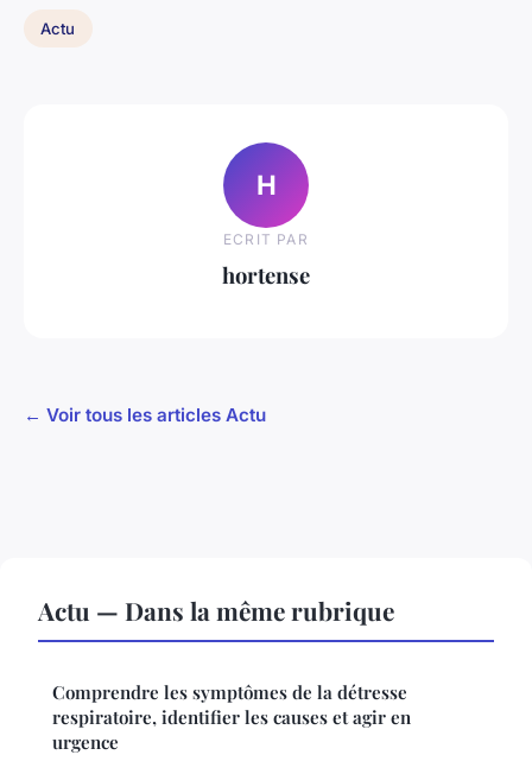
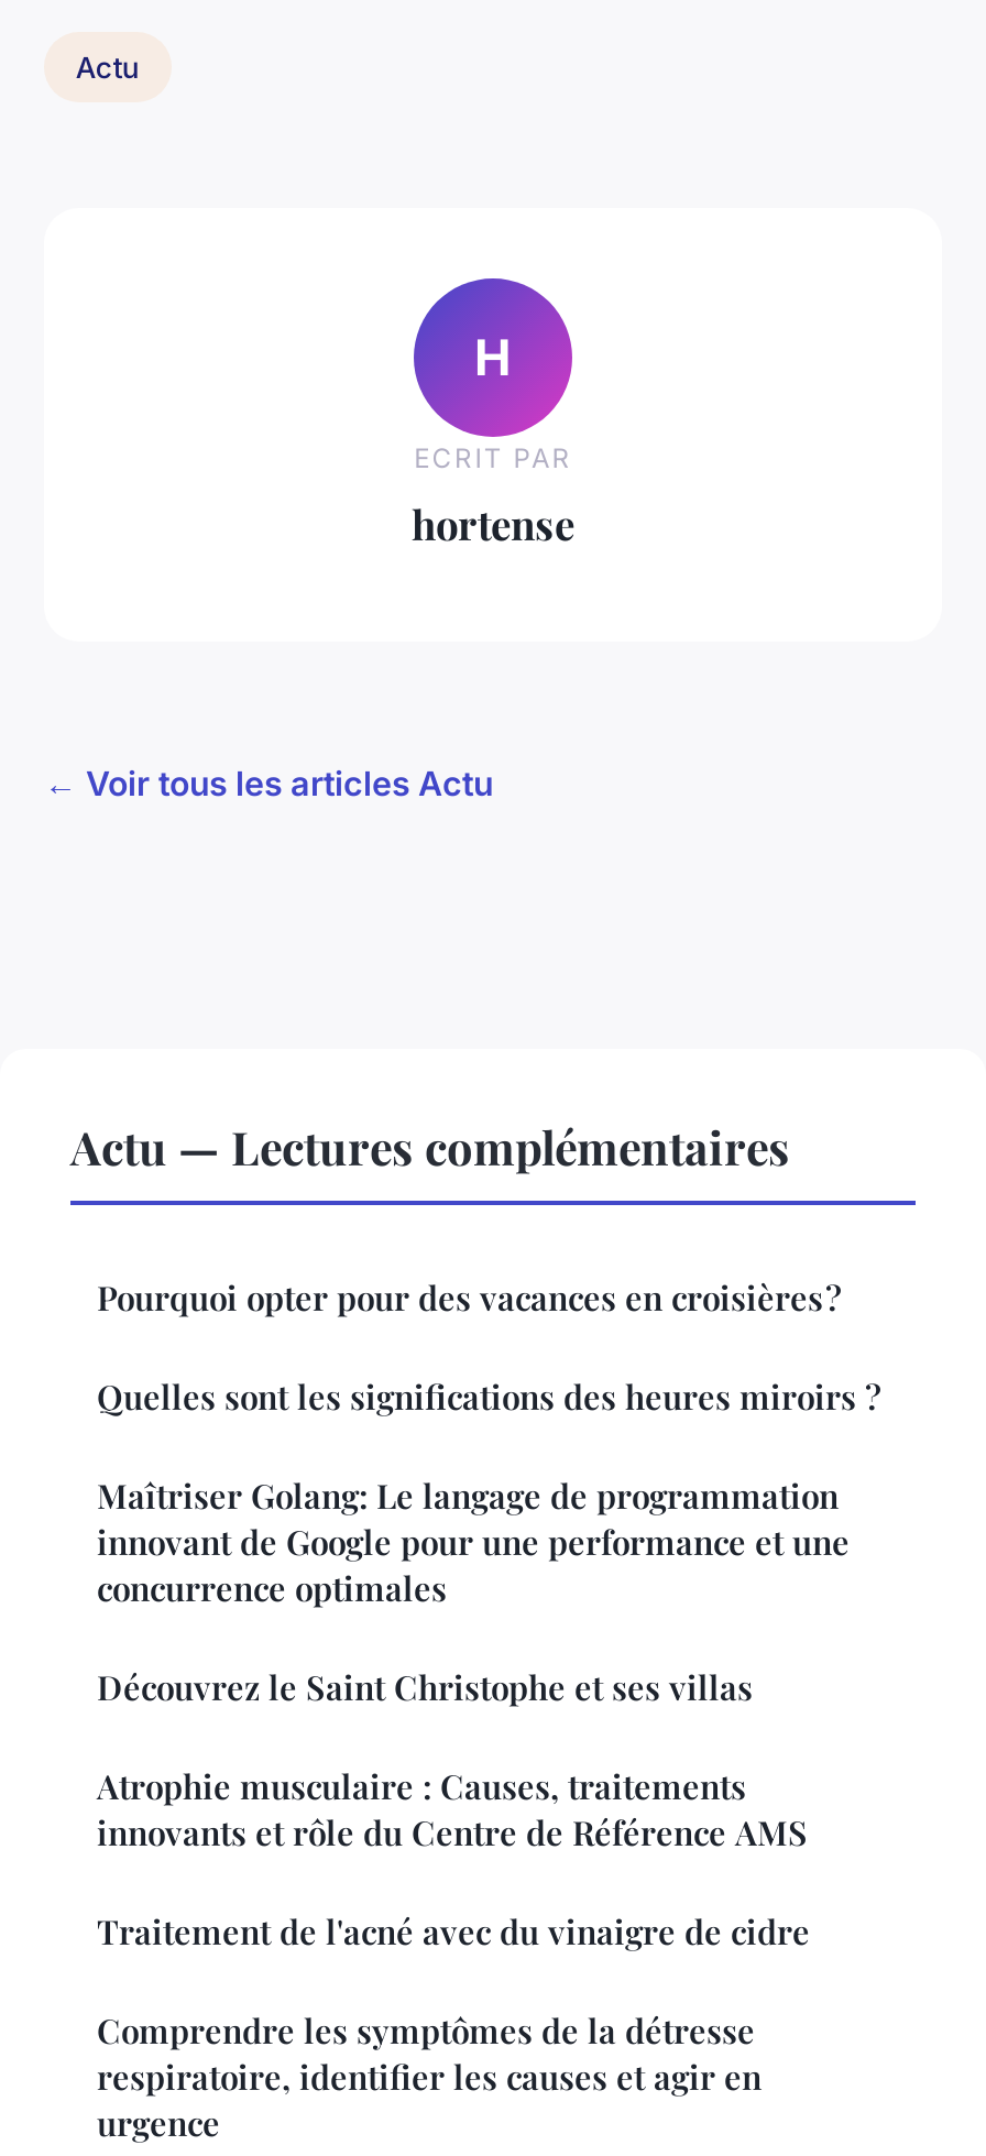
[38,594,394,627] Actu — Dans la même rubrique -> [70,1115,880,1953] Actu — Lectures complémentaires | Pourquoi opter pour des vacances en croisières ? | Quelles sont les significations des heures miroirs ? | Maîtriser Golang: Le langage de programmation | innovant de Google pour une performance et une | concurrence optimales | Découvrez le Saint Christophe et ses villas | Atrophie musculaire : Causes, traitements | innovants et rôle du Centre de Référence AMS | Traitement de l'acné avec du vinaigre de cidre

